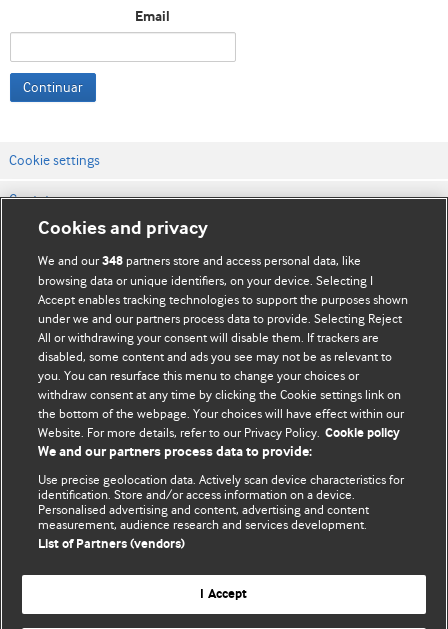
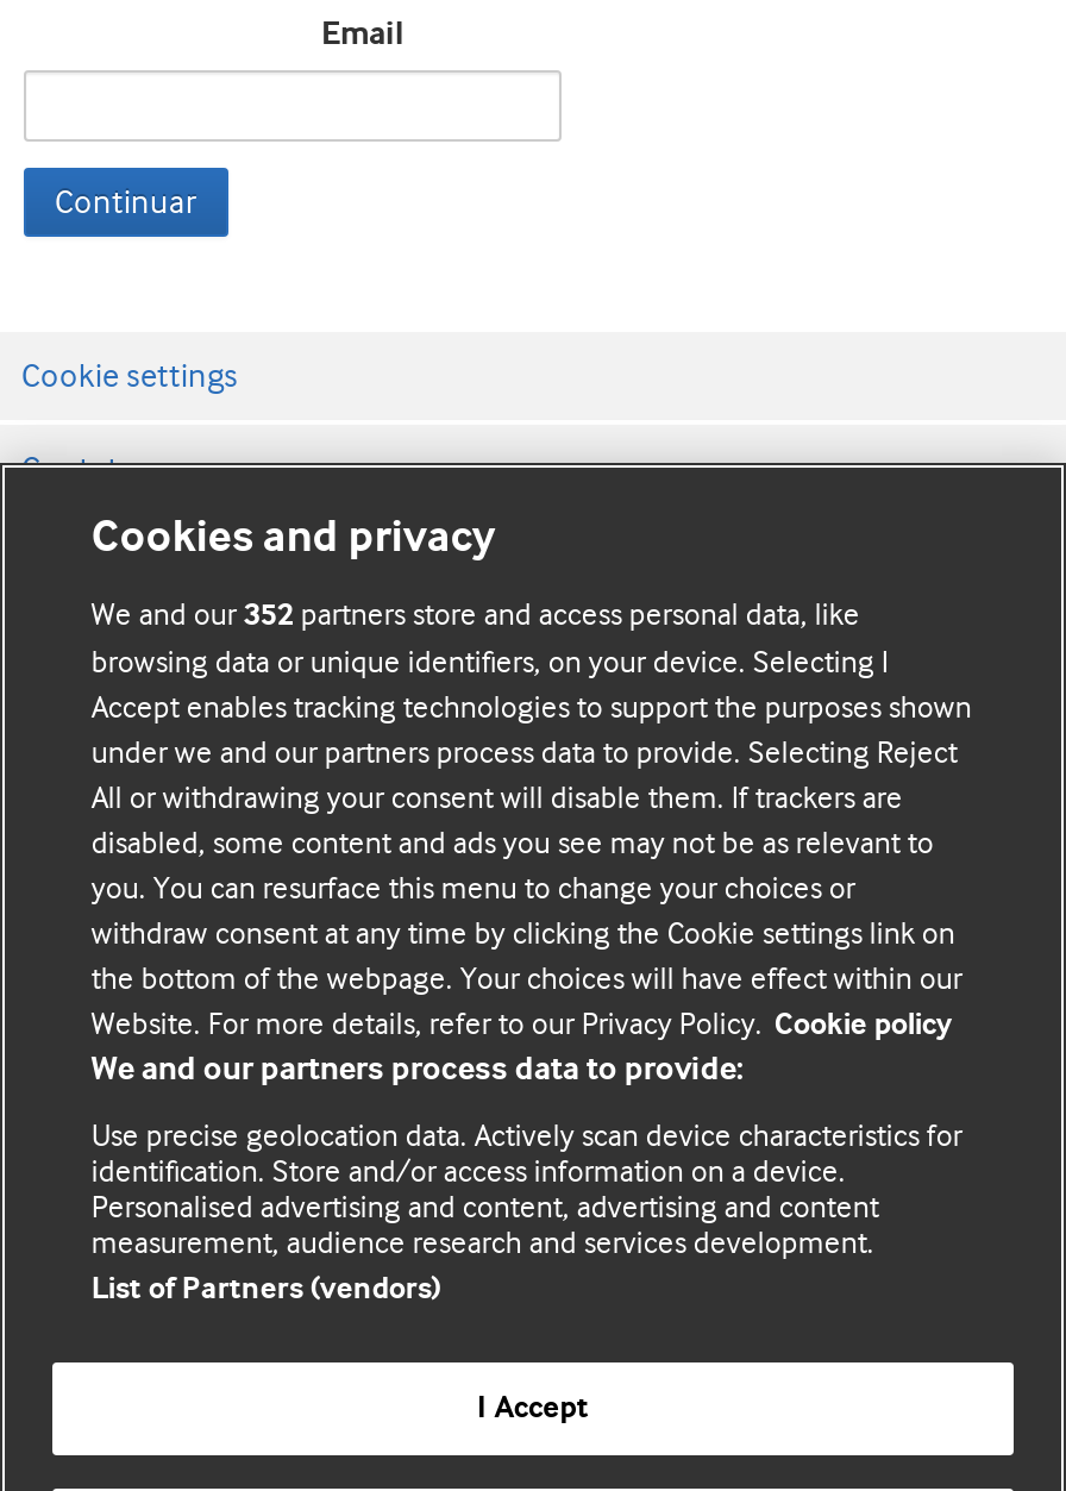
[38,253,361,269] We and our 348 partners store and access personal data, like -> [91,596,860,634] We and our 352 partners store and access personal data, like

